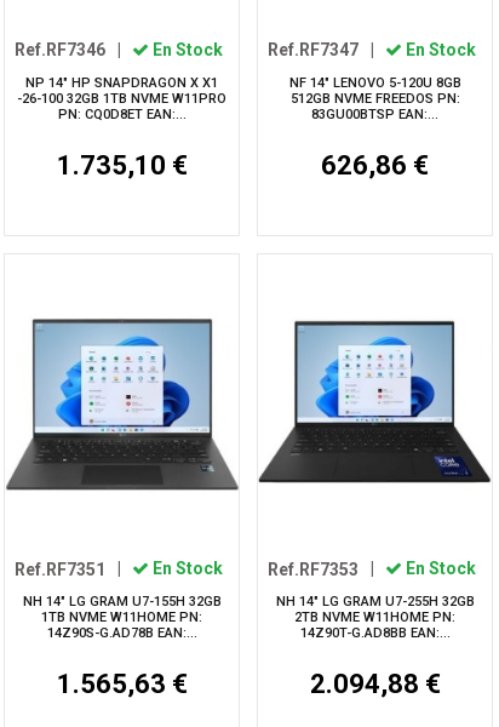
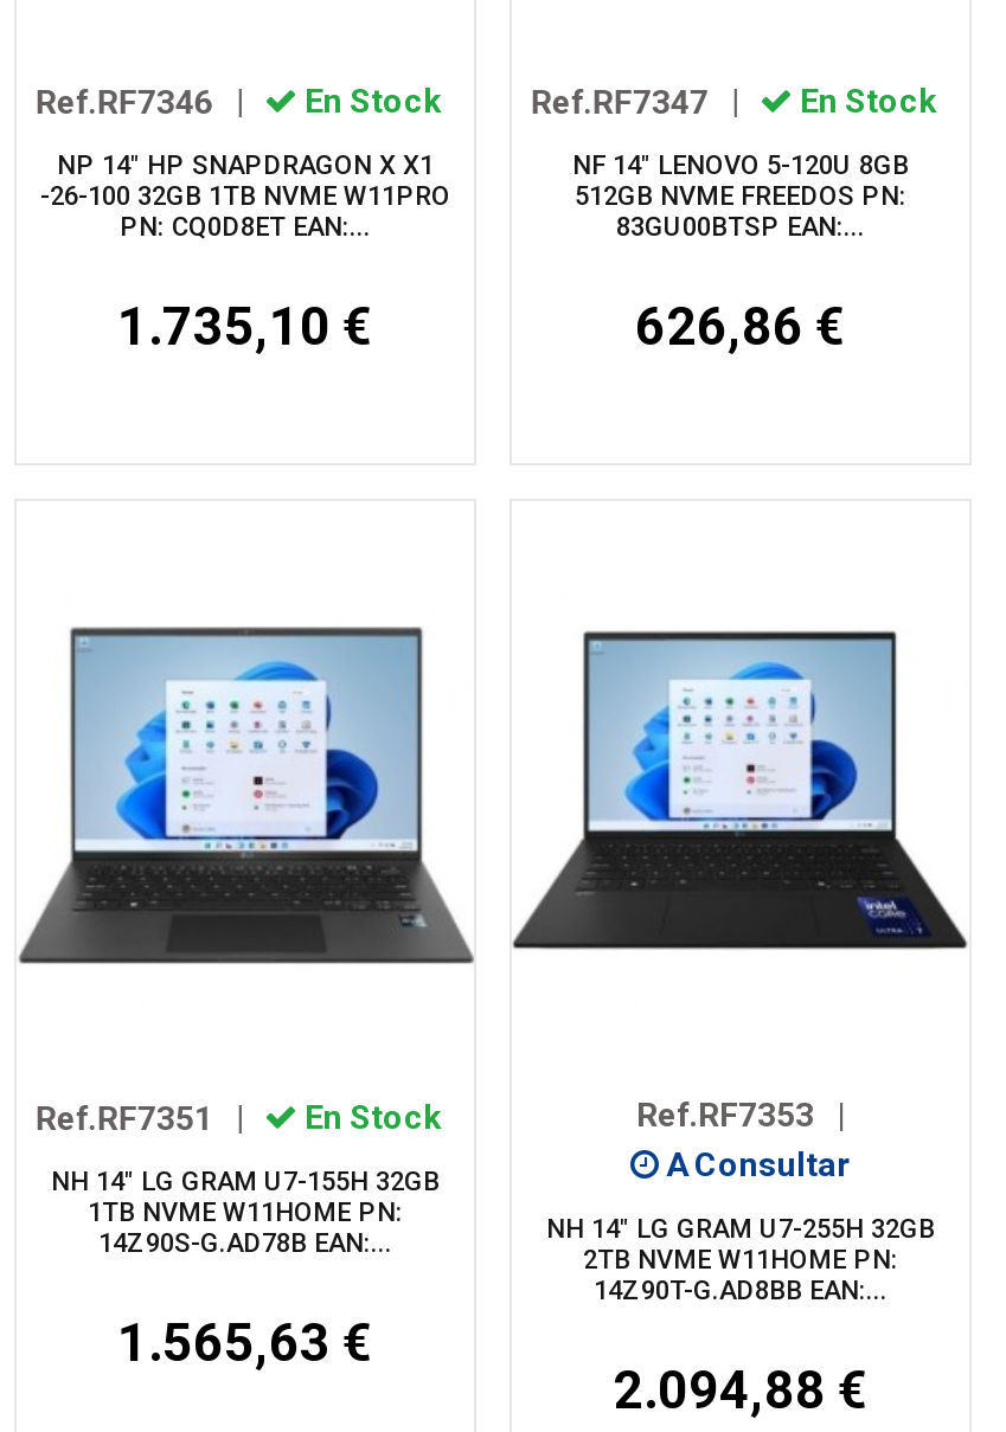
[402,559,475,578] En Stock -> [659,1145,851,1183] A Consultar

